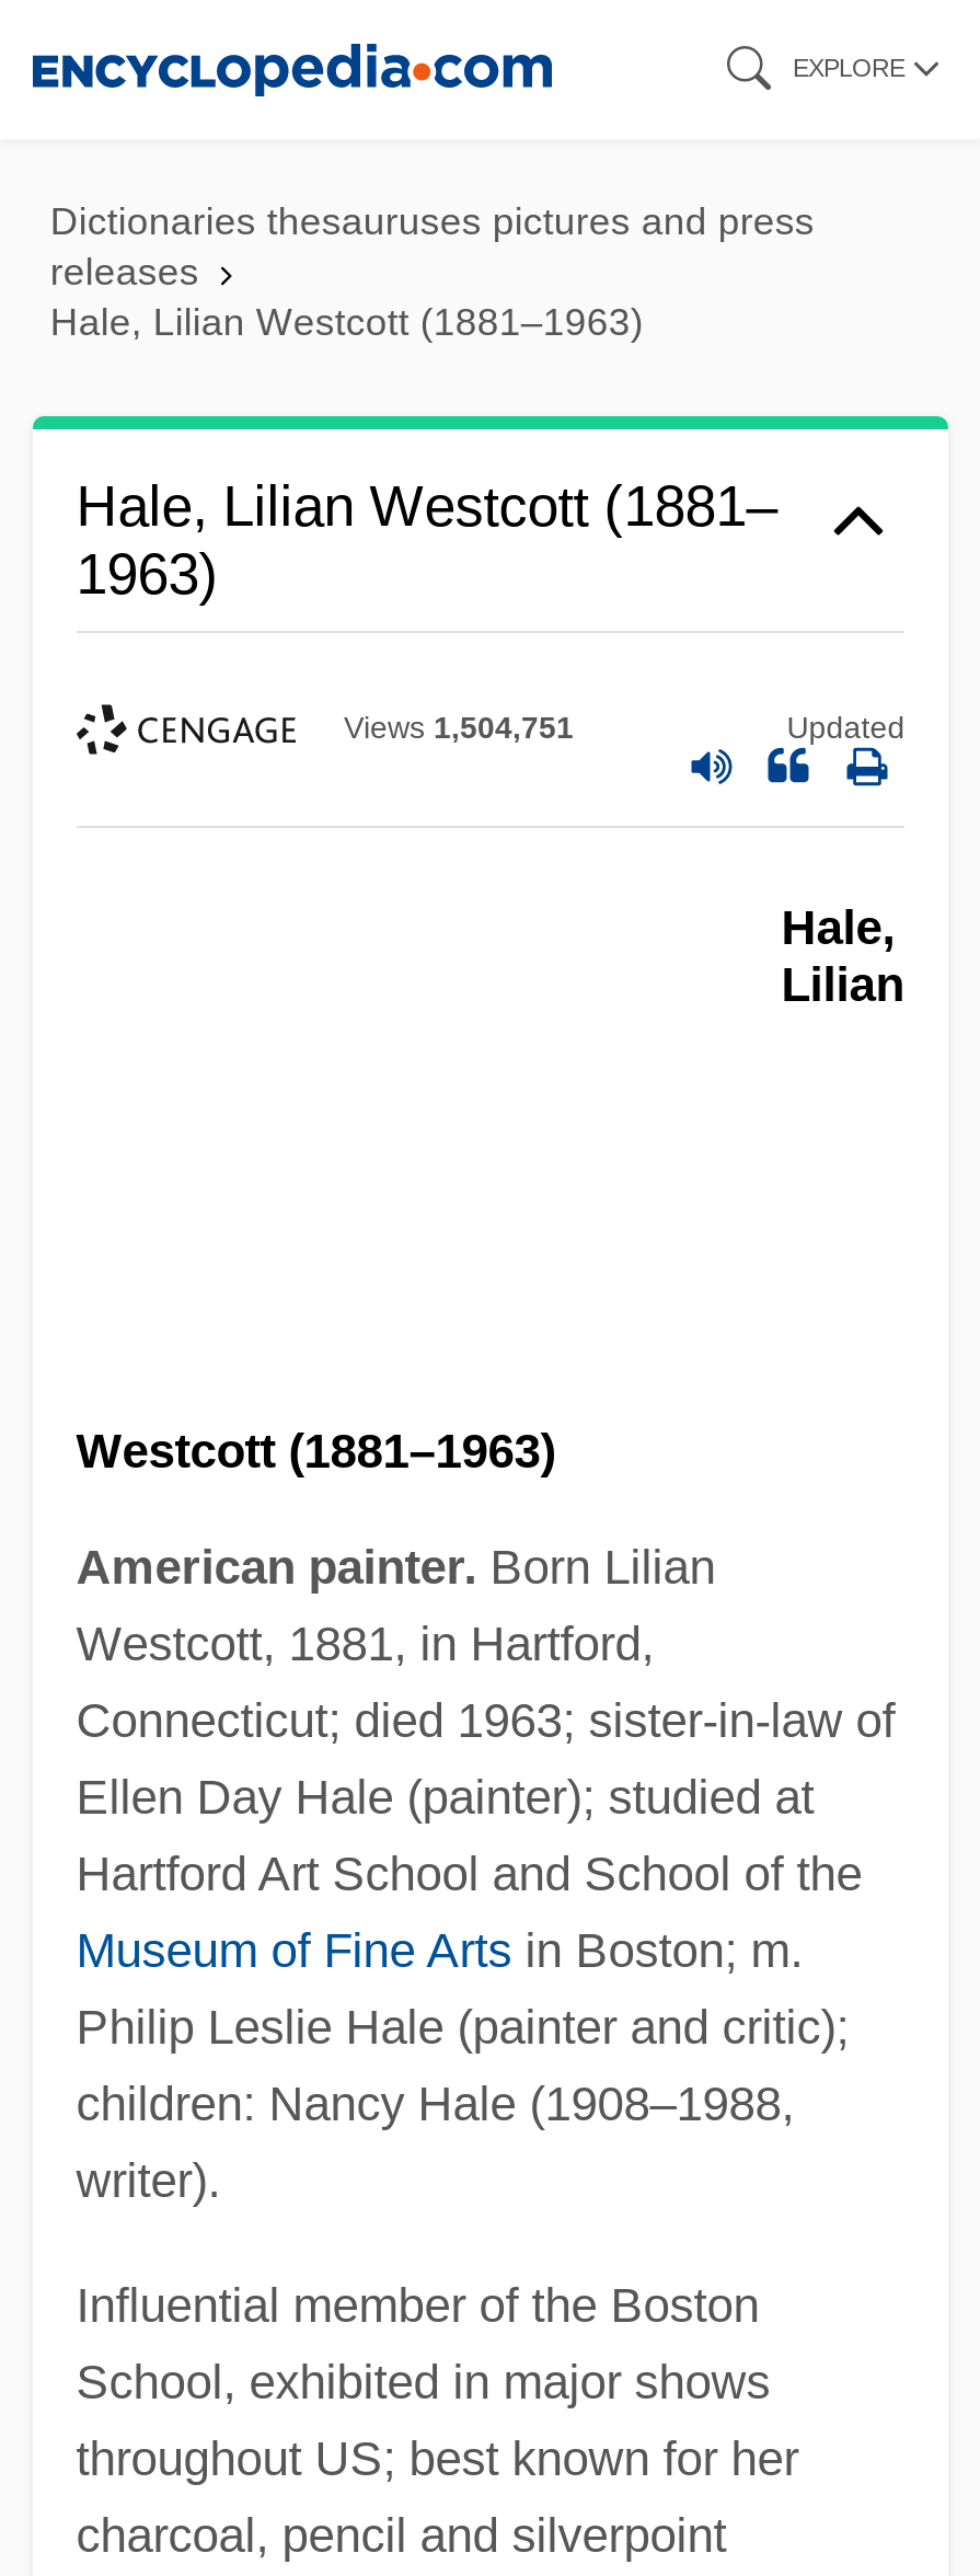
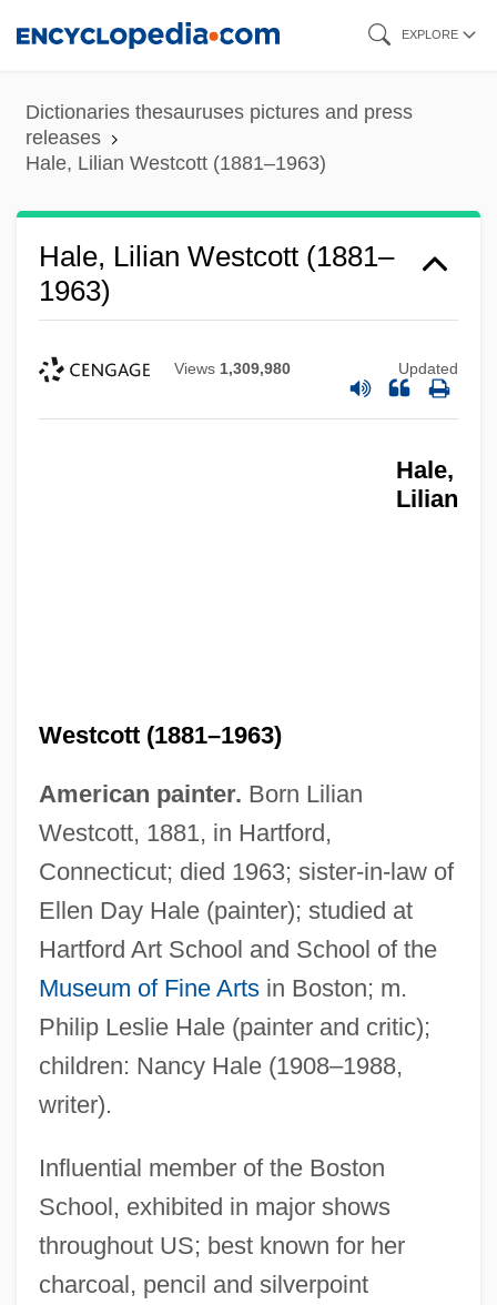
[344,711,574,746] Views 1,504,751 -> [174,360,291,378] Views 1,309,980

